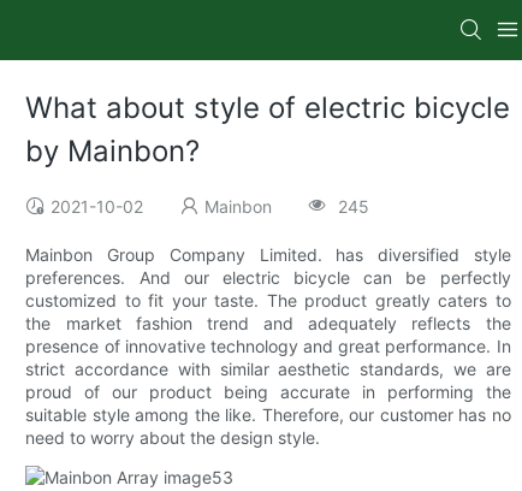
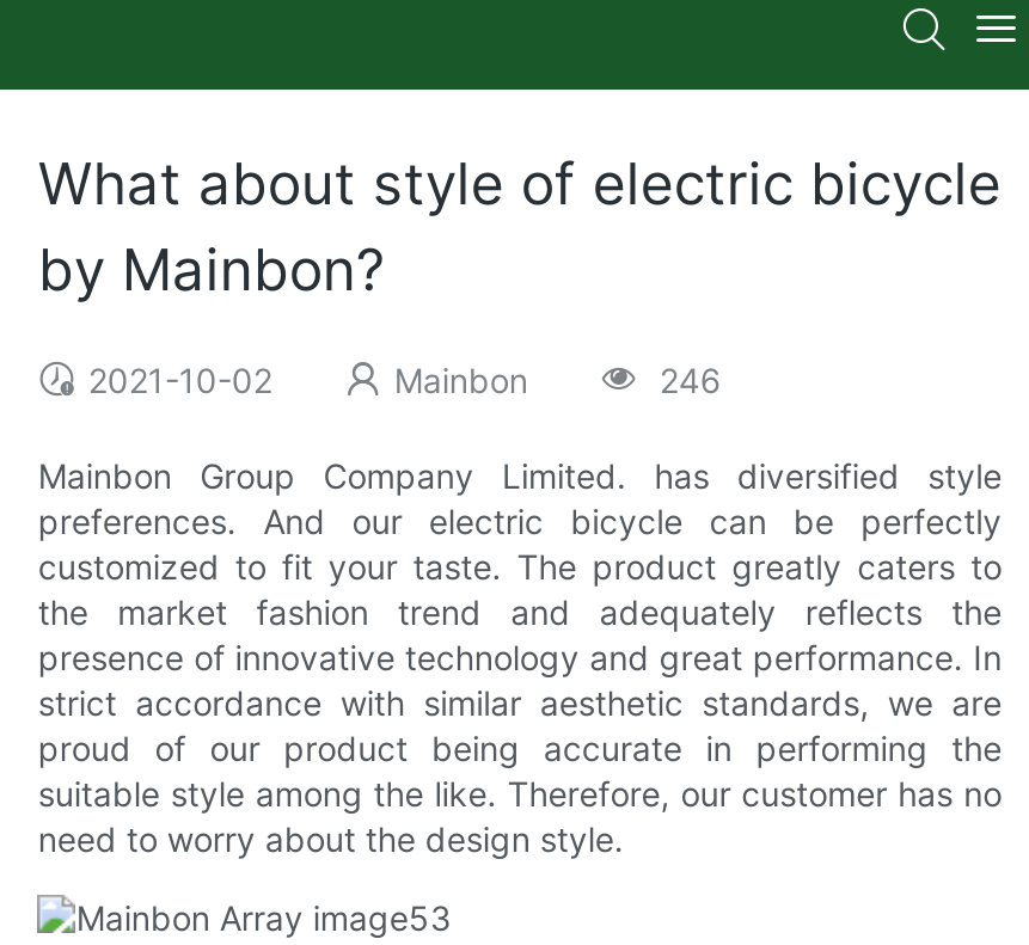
[338,197,370,217] 245 -> [659,361,722,401] 246

